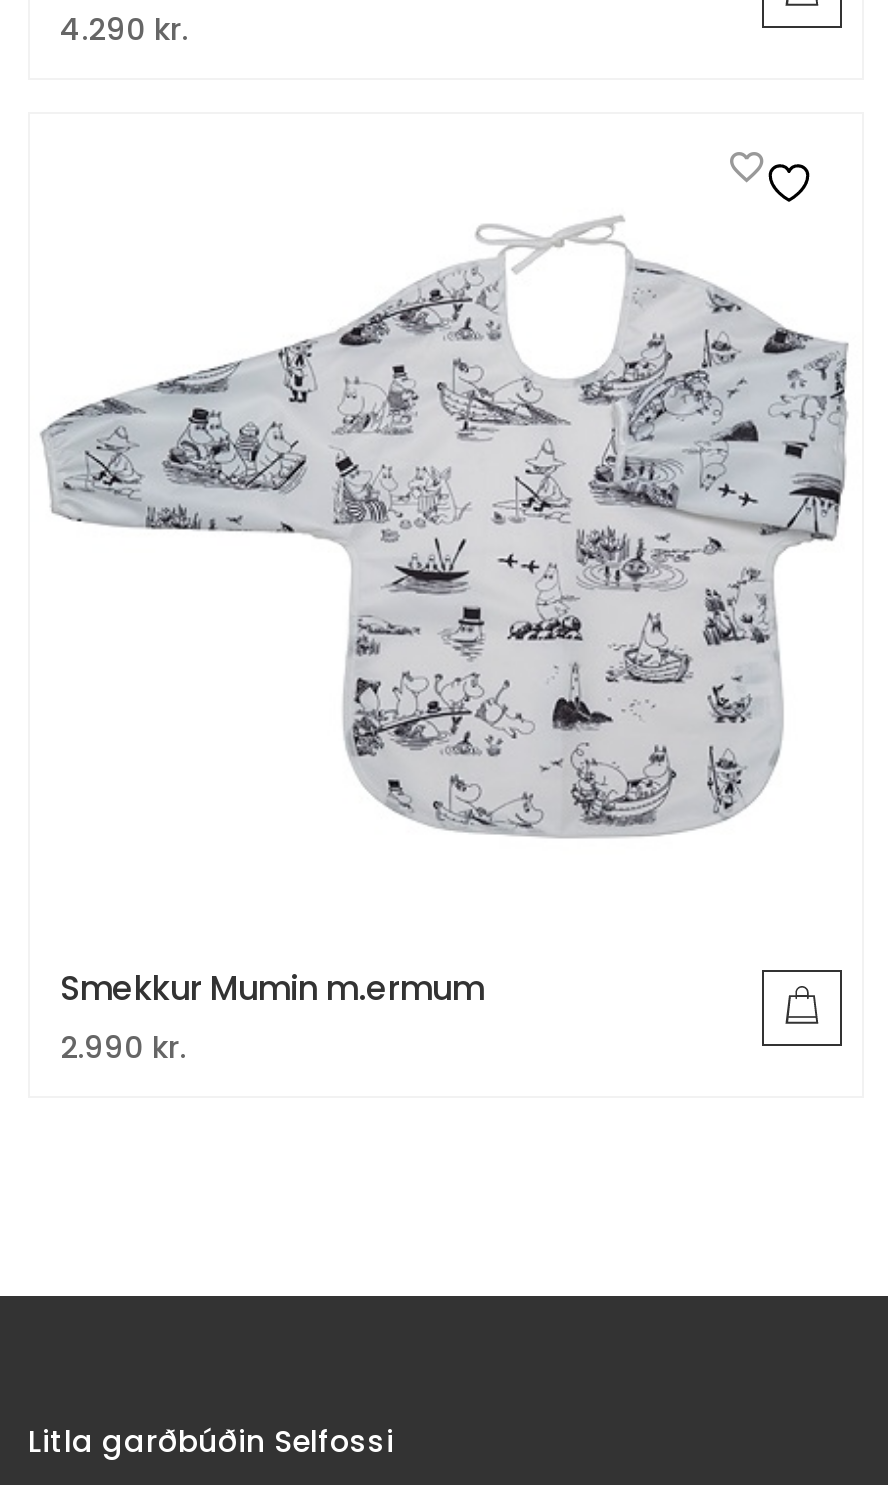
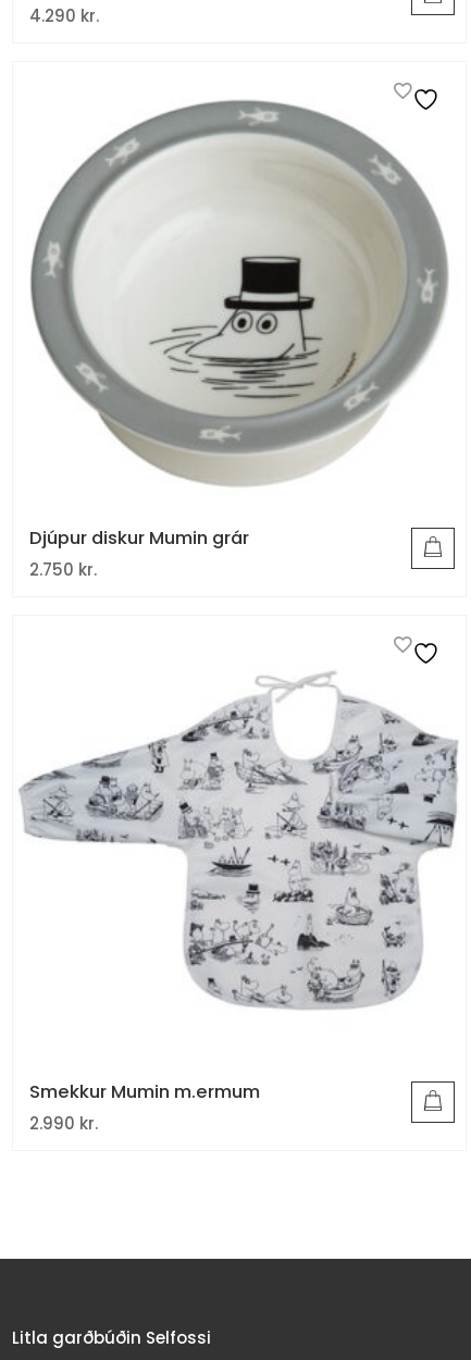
none -> [29,99,455,582] [image] | Djúpur diskur Mumin grár | 2.750 kr.

